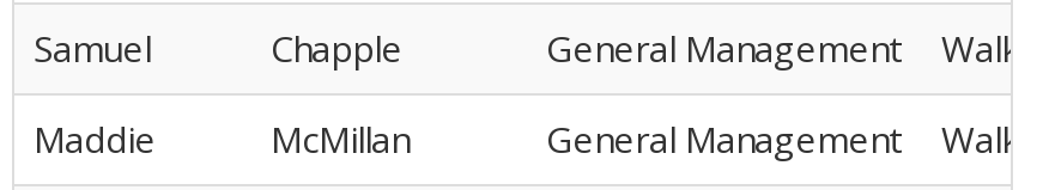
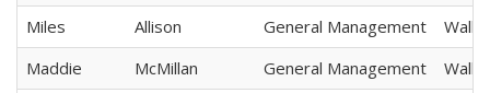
[34,23,402,71] Samuel | Chapple -> [26,15,182,37] Miles | Allison

